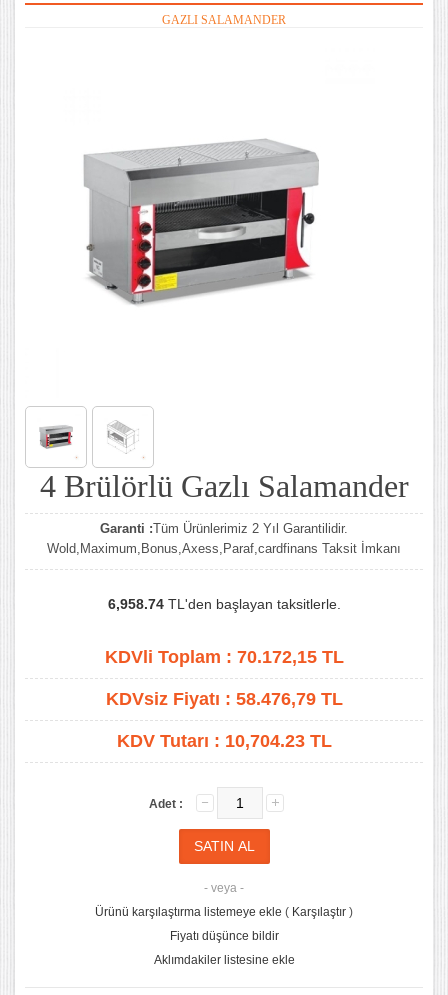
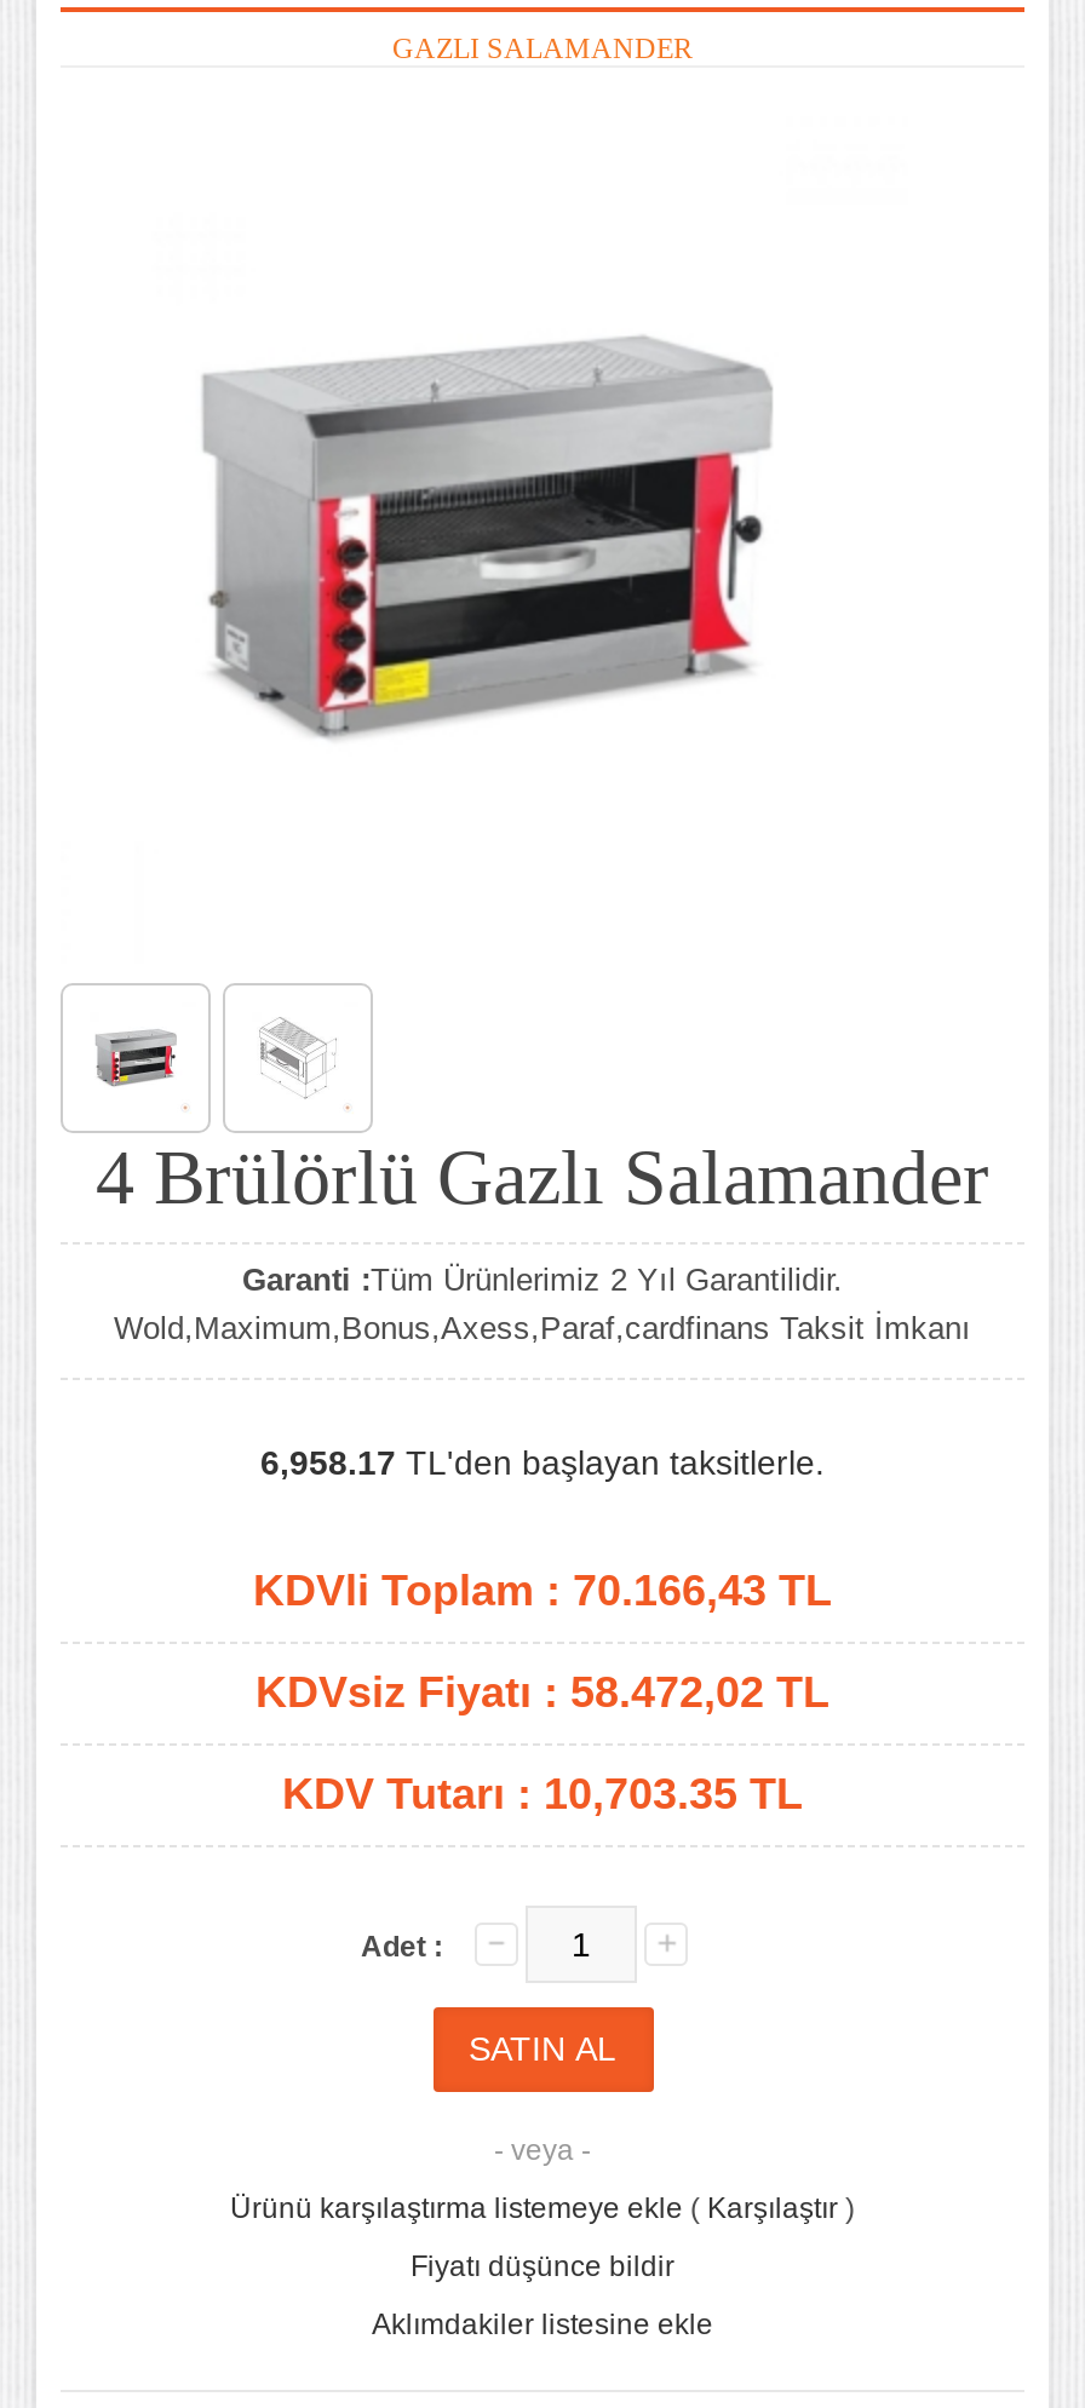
[107,596,340,612] 6,958.74 TL'den başlayan taksitlerle. -> [260,1443,825,1482] 6,958.17 TL'den başlayan taksitlerle.
[104,647,343,667] KDVli Toplam : 70.172,15 TL -> [253,1567,832,1615] KDVli Toplam : 70.166,43 TL
[105,689,342,709] KDVsiz Fiyatı : 58.476,79 TL -> [256,1668,829,1717] KDVsiz Fiyatı : 58.472,02 TL
[116,731,331,751] KDV Tutarı : 10,704.23 TL -> [282,1770,803,1818] KDV Tutarı : 10,703.35 TL

